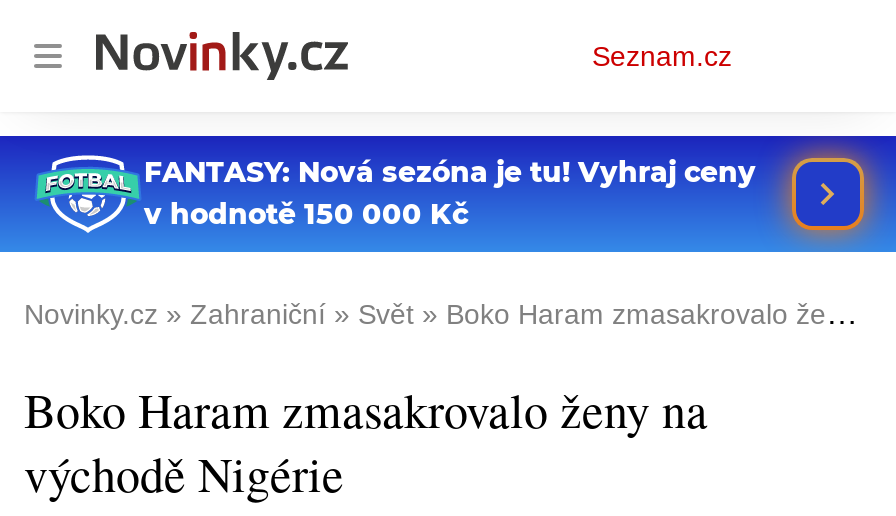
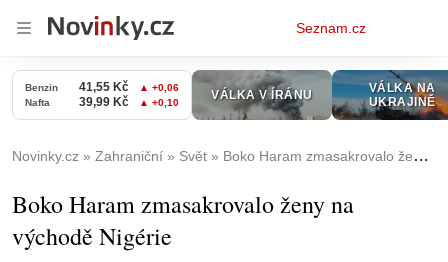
[6,134,890,254] [image] -> [3,68,445,125] [image]

